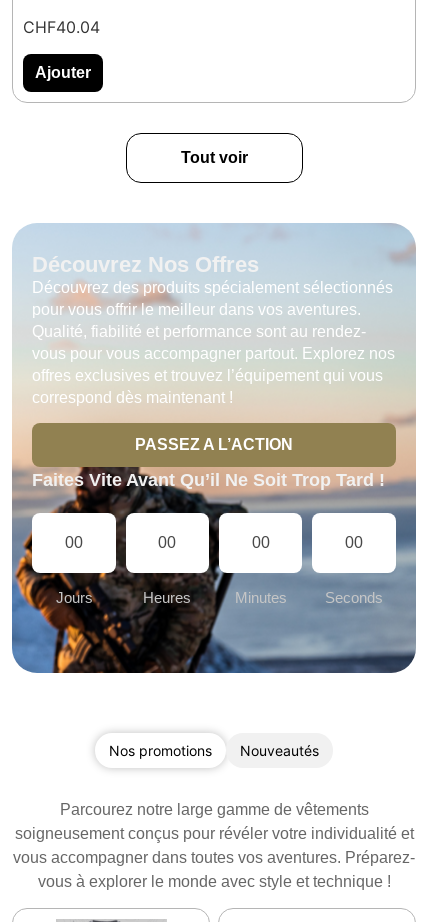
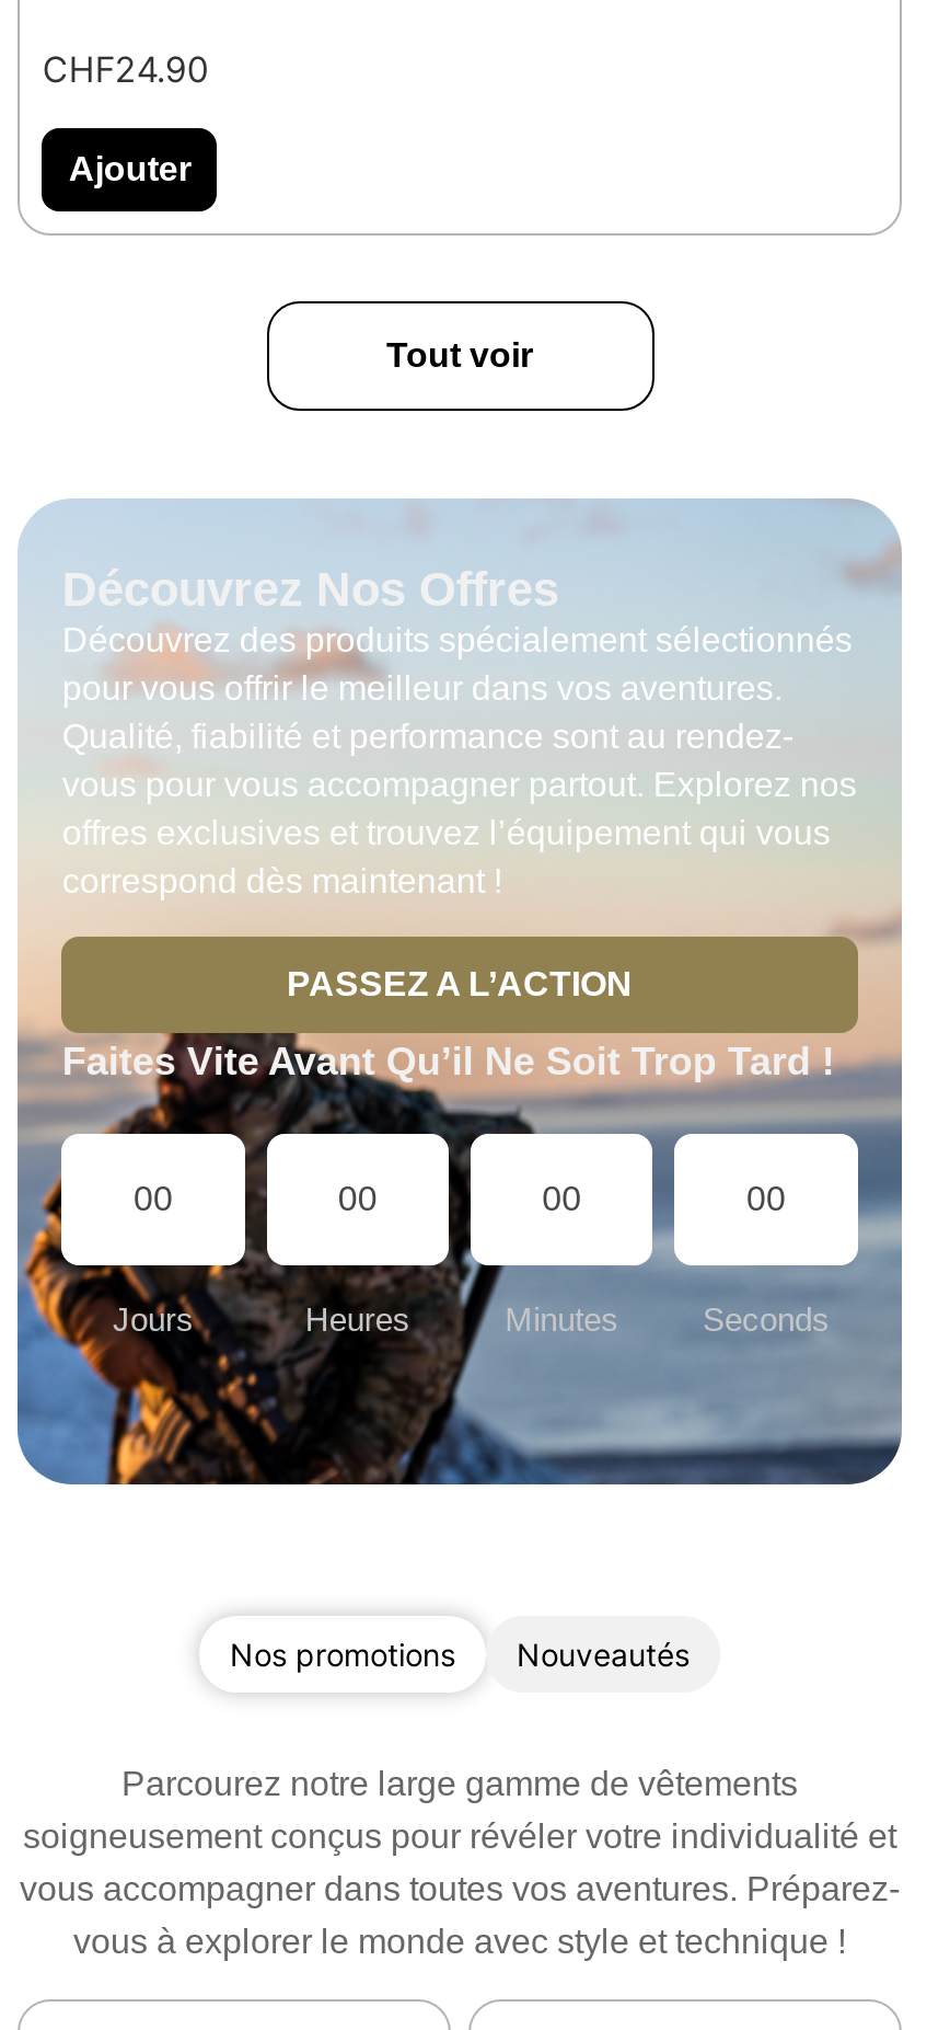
[23,17,100,37] CHF40.04 -> [42,48,209,92] CHF24.90

